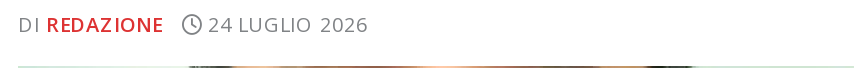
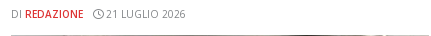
[18,10,368,38] DI REDAZIONE 24 LUGLIO 2026 -> [11,7,186,21] DI REDAZIONE 21 LUGLIO 2026

